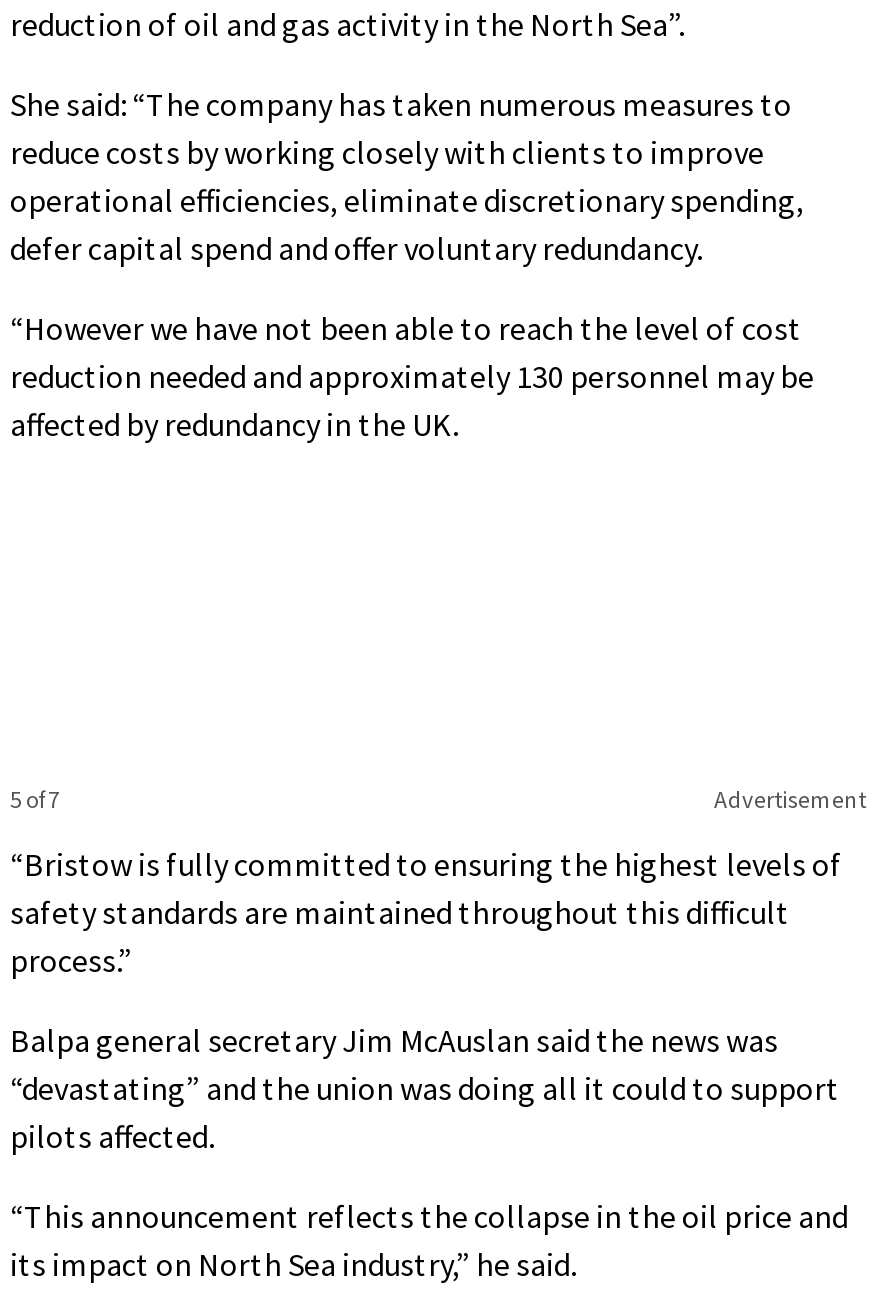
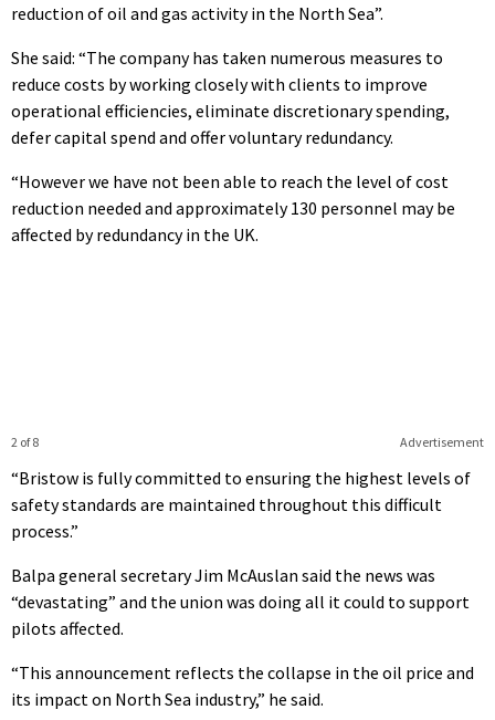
[10,785,60,815] 5 of 7 -> [11,434,39,450] 2 of 8

